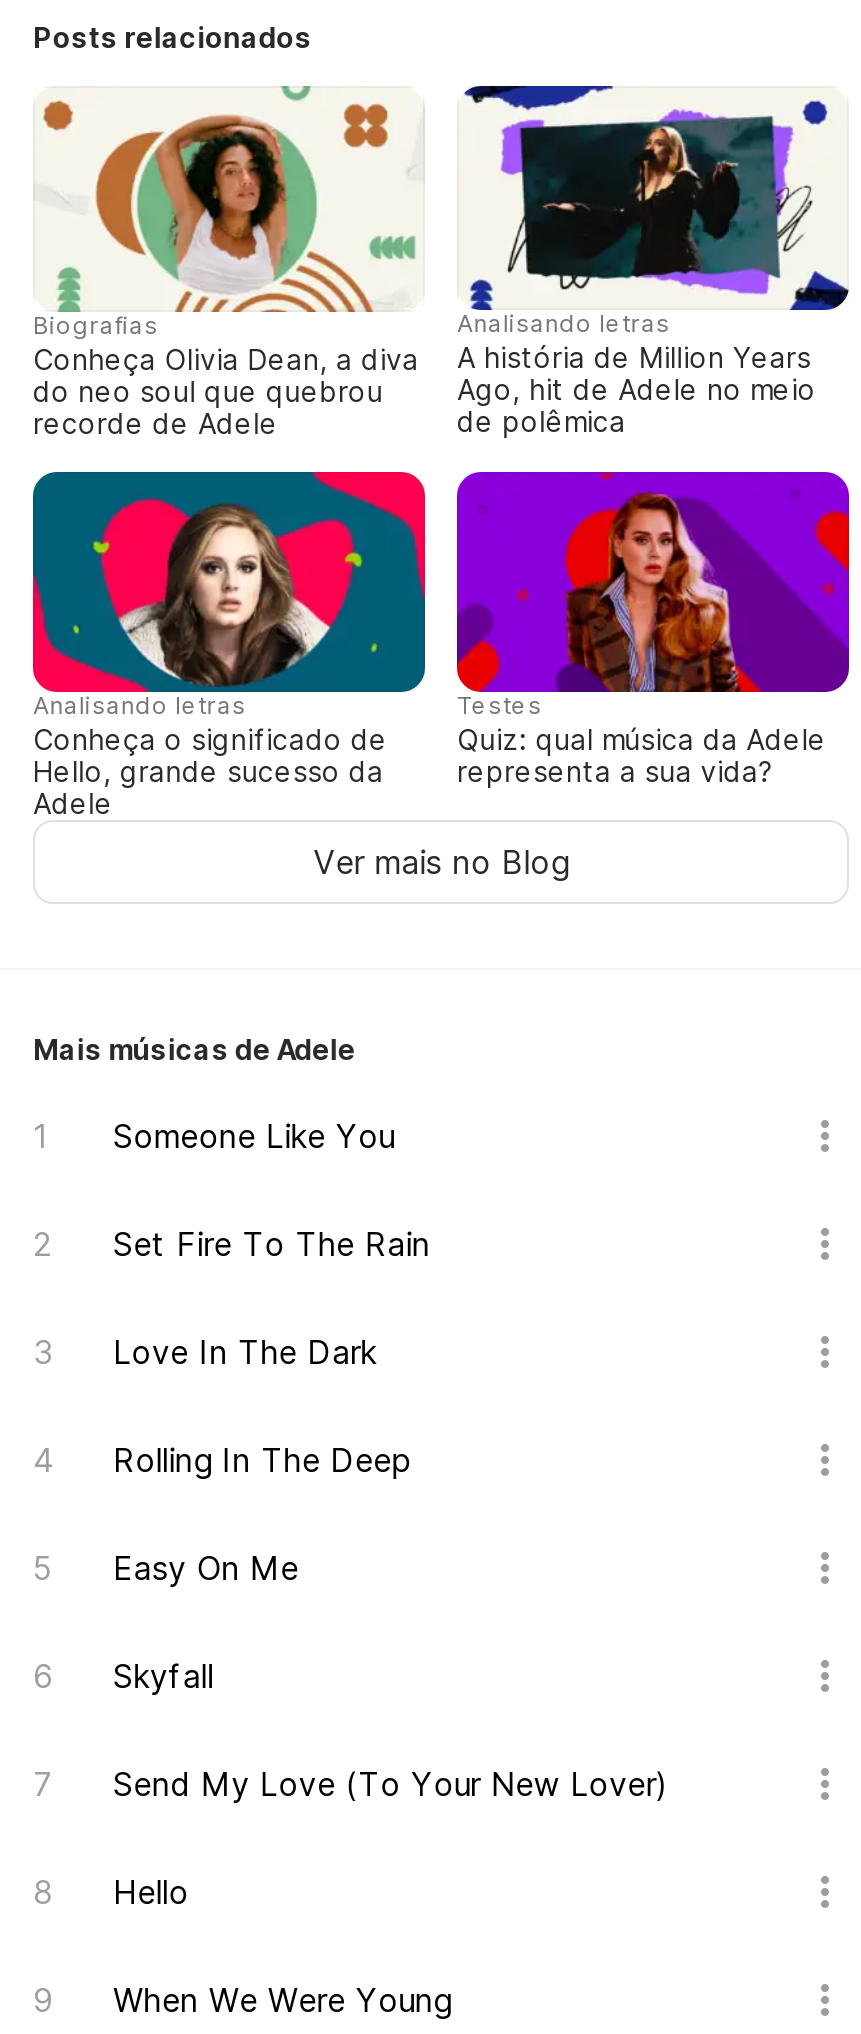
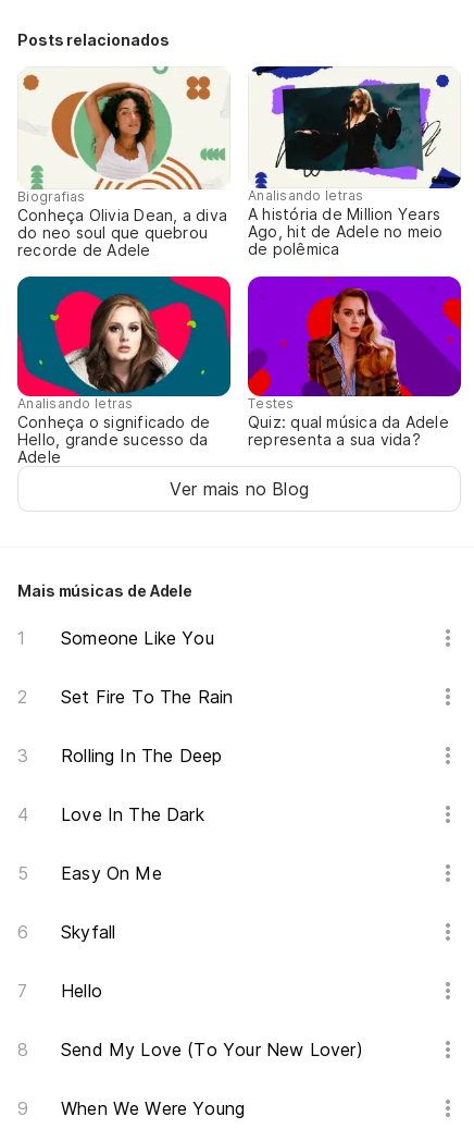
moved [113,1332,377,1372] -> [61,803,204,825]: Love In The Dark
moved [113,1440,410,1480] -> [61,744,222,766]: Rolling In The Deep
moved [113,1764,668,1804] -> [61,1038,363,1060]: Send My Love (To Your New Lover)
moved [113,1872,189,1912] -> [61,980,102,1001]: Hello

